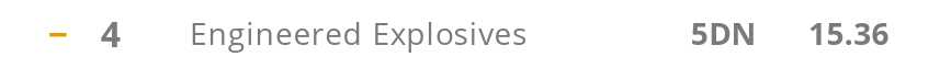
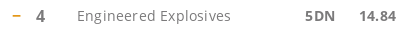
[691,12,890,54] 5DN 15.36 -> [305,6,396,25] 5DN 14.84

